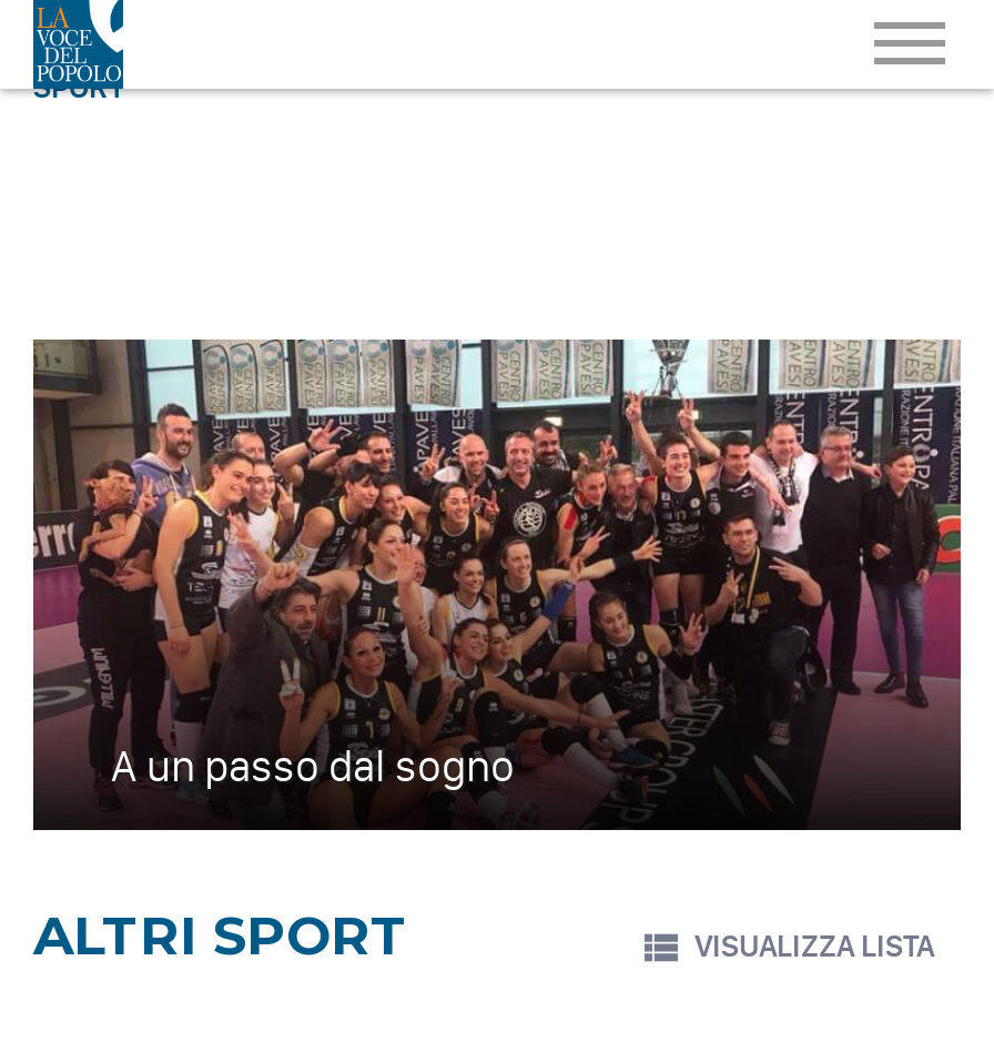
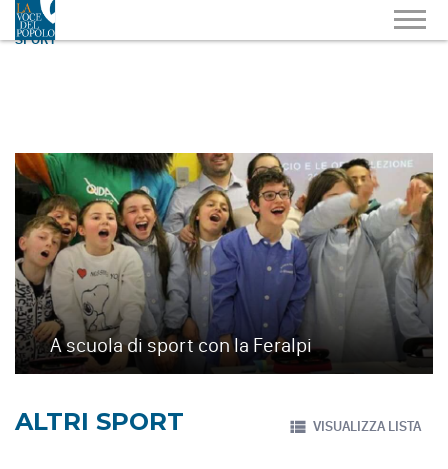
[31,337,963,810] [image] | A un passo dal sogno -> [15,152,434,359] [image] | A scuola di sport con la Feralpi

